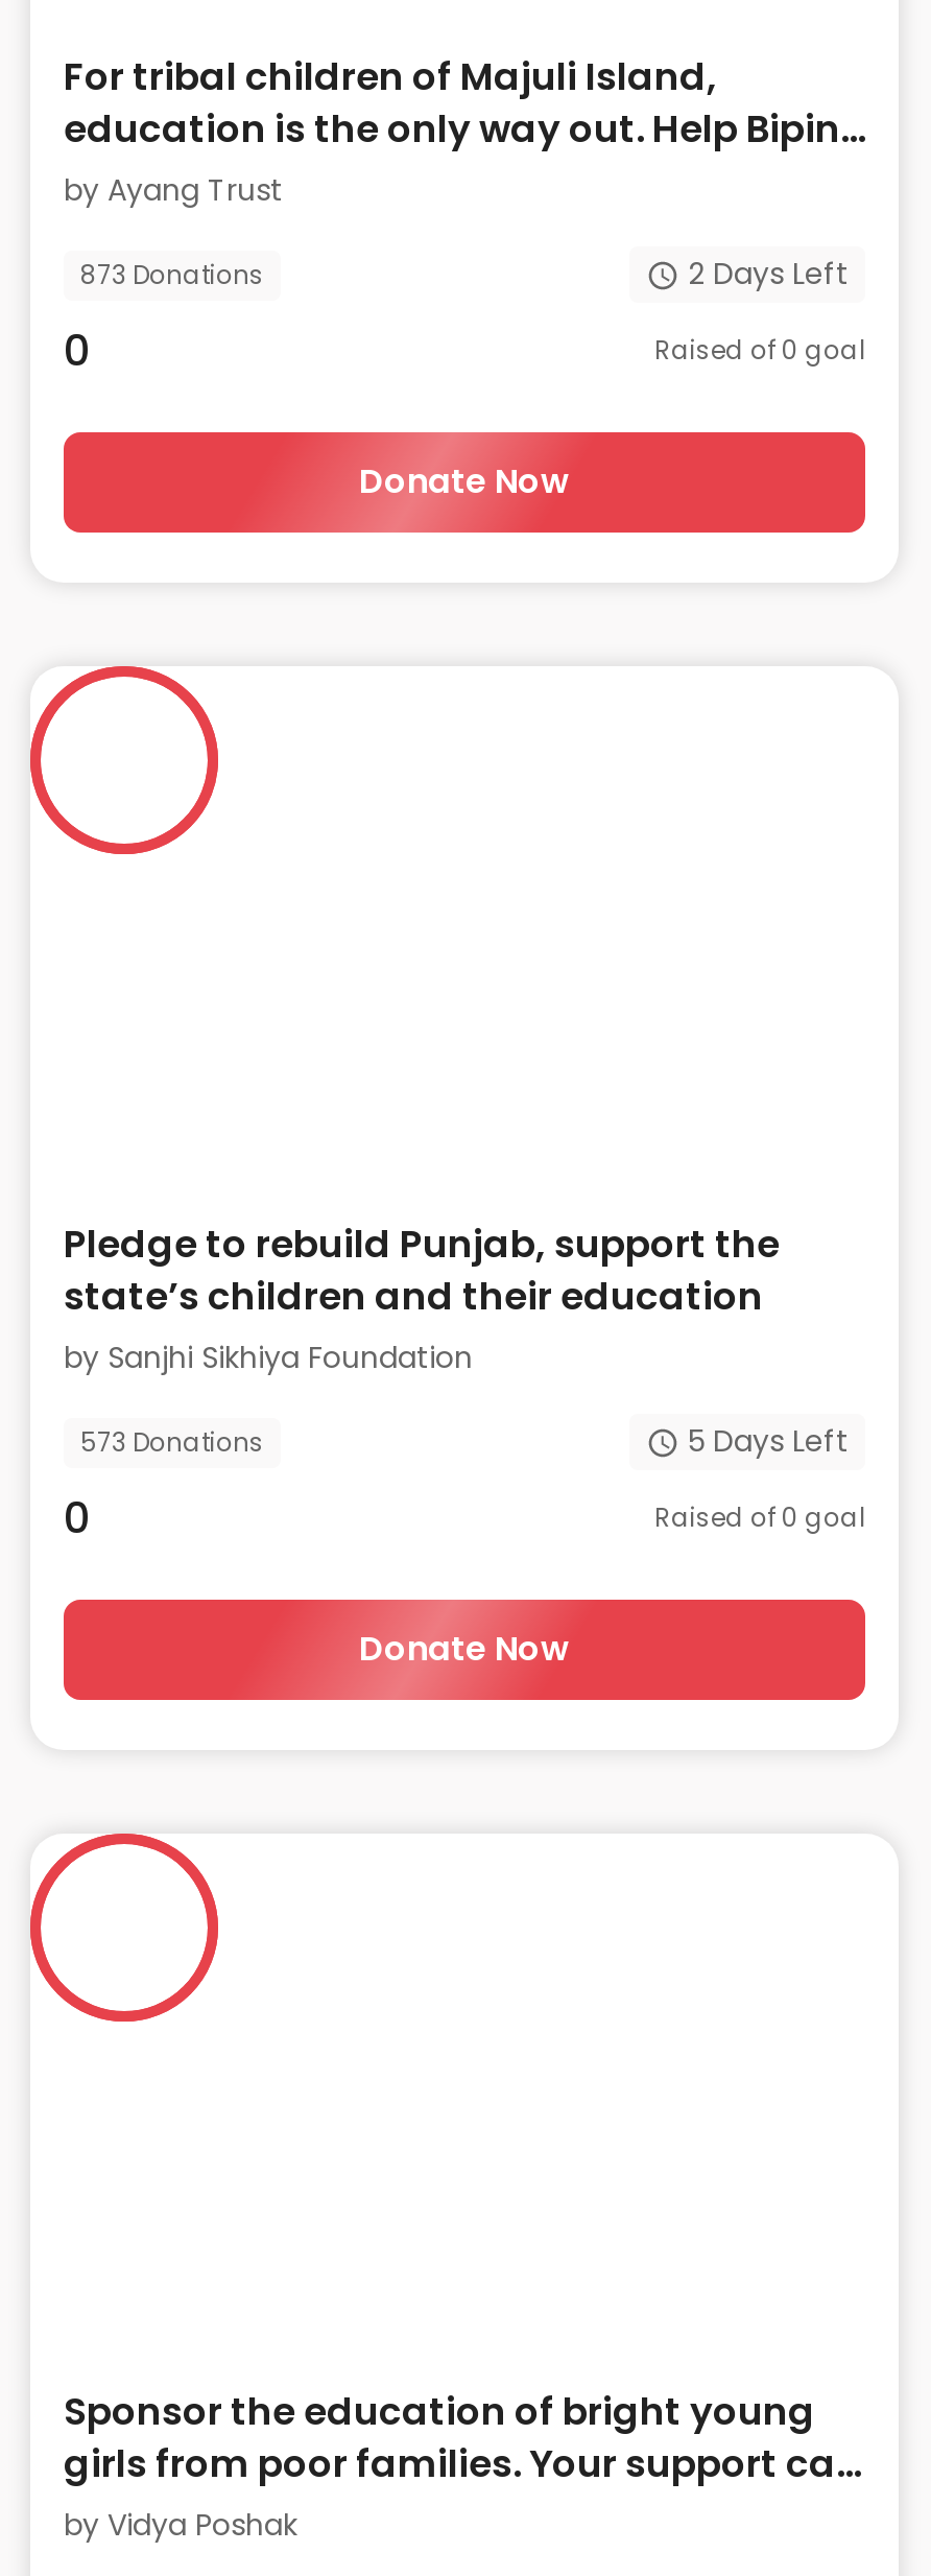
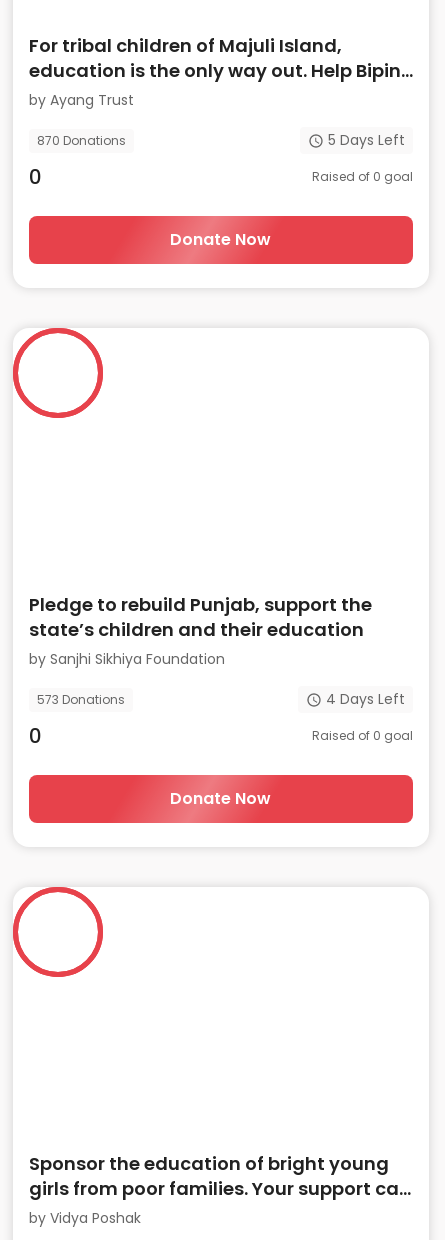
[80,256,264,291] 873 Donations -> [37,131,126,148] 870 Donations
[688,253,849,294] 2 Days Left -> [328,130,405,150] 5 Days Left
[688,1420,849,1462] 5 Days Left -> [326,689,405,709] 4 Days Left

